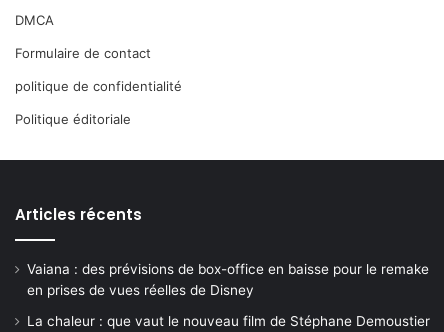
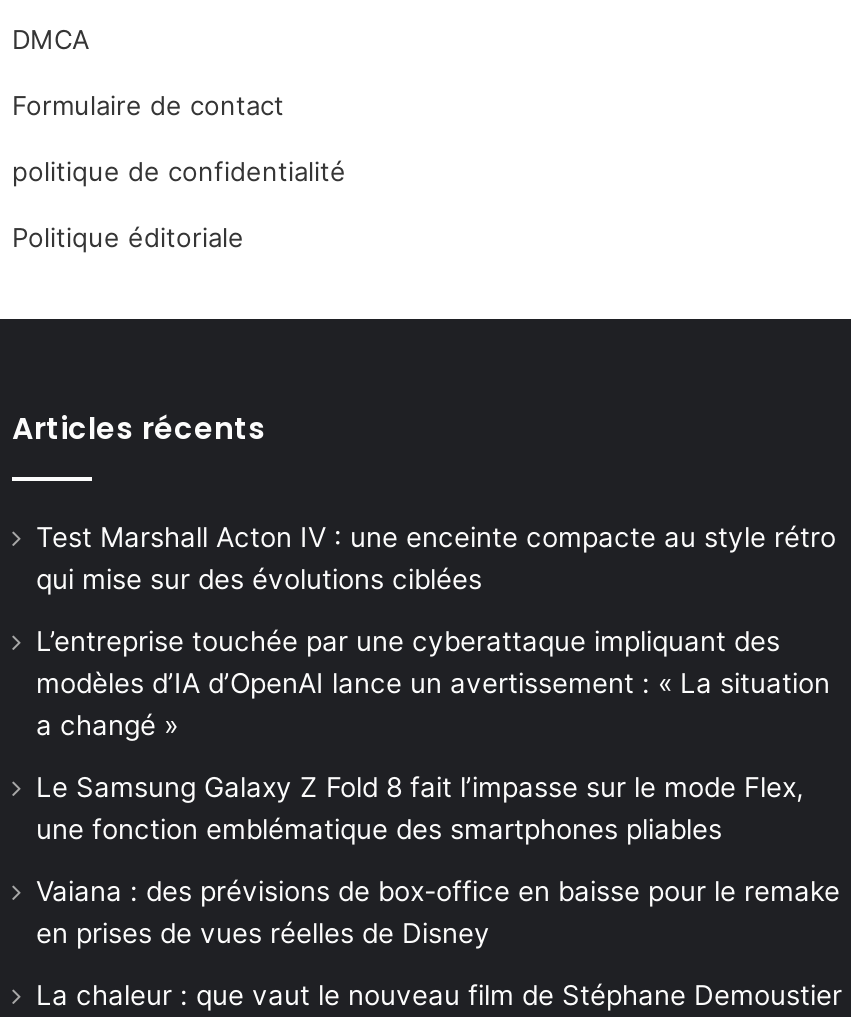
none -> [36,521,836,845] Test Marshall Acton IV : une enceinte compacte au style rétro | qui mise sur des évolutions ciblées | L’entreprise touchée par une cyberattaque impliquant des | modèles d’IA d’OpenAI lance un avertissement : « La situation | a changé » | Le Samsung Galaxy Z Fold 8 fait l’impasse sur le mode Flex, | une fonction emblématique des smartphones pliables

